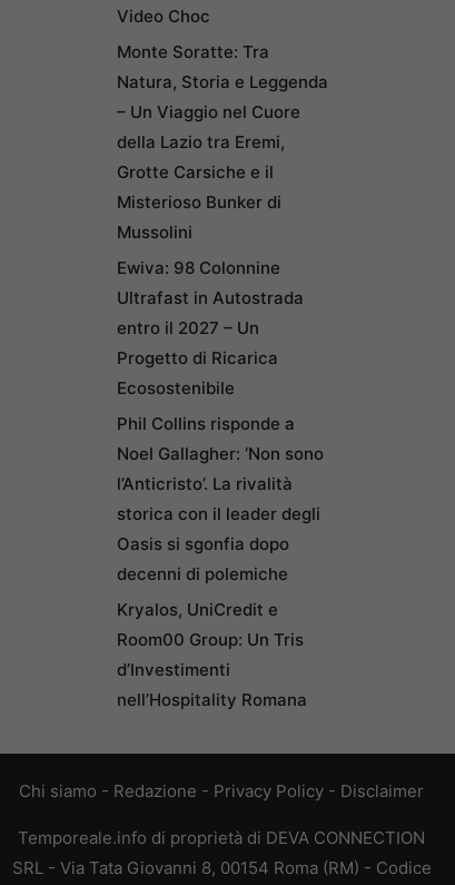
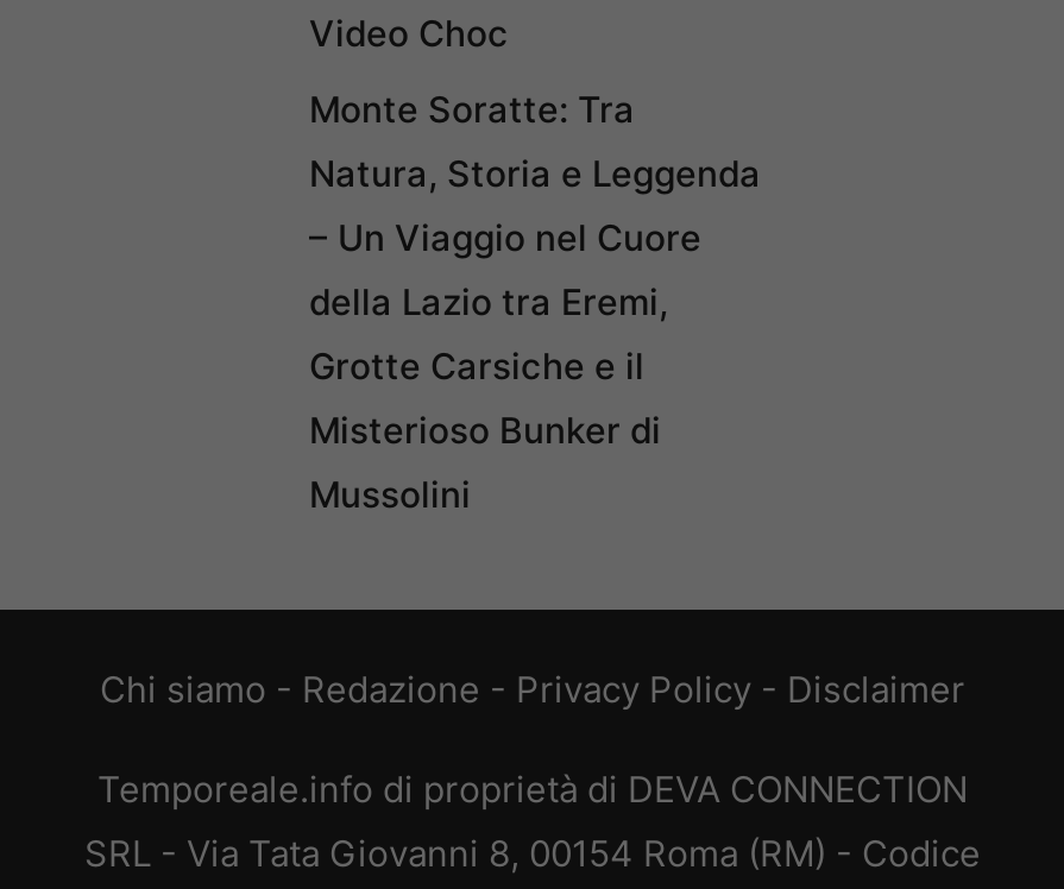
[117,258,324,711] Ewiva: 98 Colonnine | Ultrafast in Autostrada | entro il 2027 – Un | Progetto di Ricarica | Ecosostenibile | Phil Collins risponde a | Noel Gallagher: ‘Non sono | l’Anticristo’. La rivalità | storica con il leader degli | Oasis si sgonfia dopo | decenni di polemiche | Kryalos, UniCredit e | Room00 Group: Un Tris | d’Investimenti | nell’Hospitality Romana -> none

